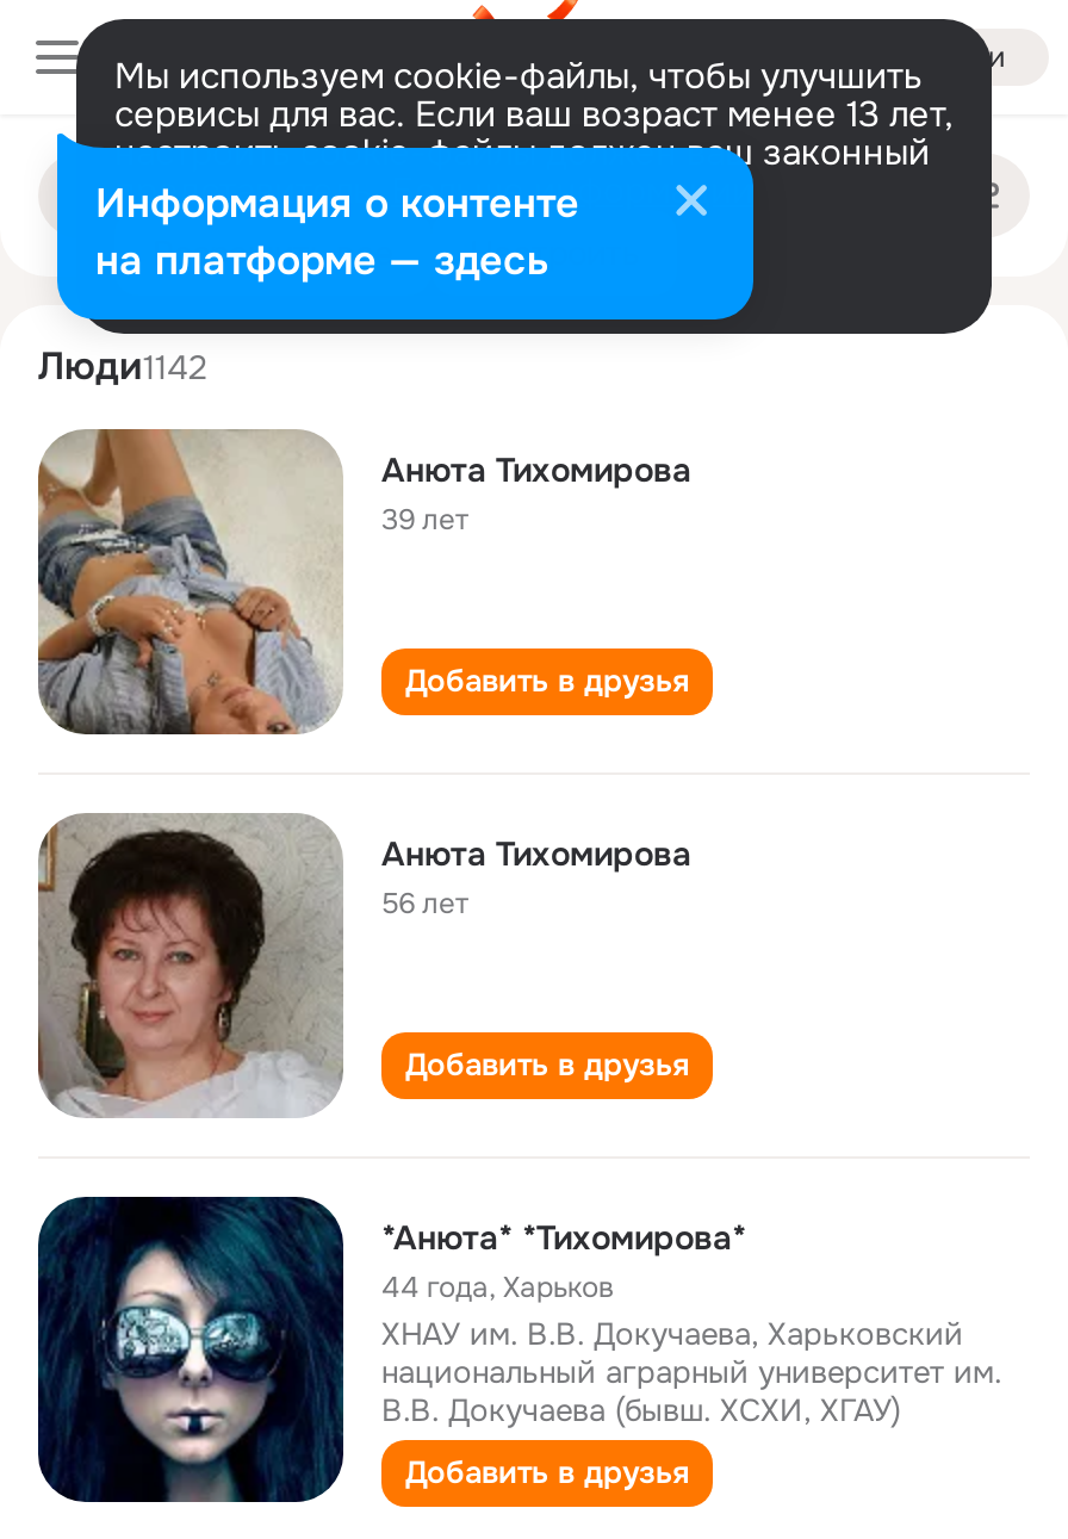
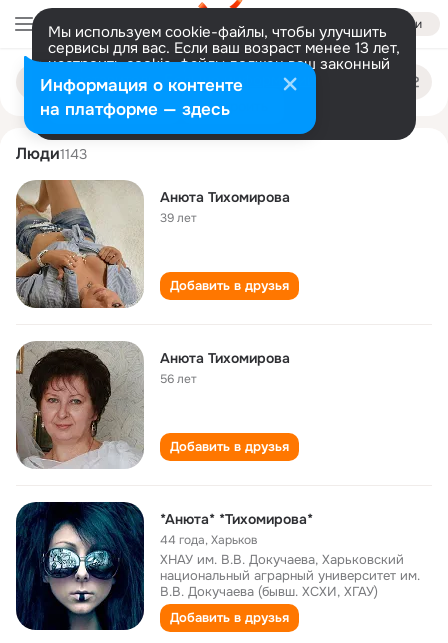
[38,341,207,391] Люди1142 -> [16,143,87,164] Люди1143

